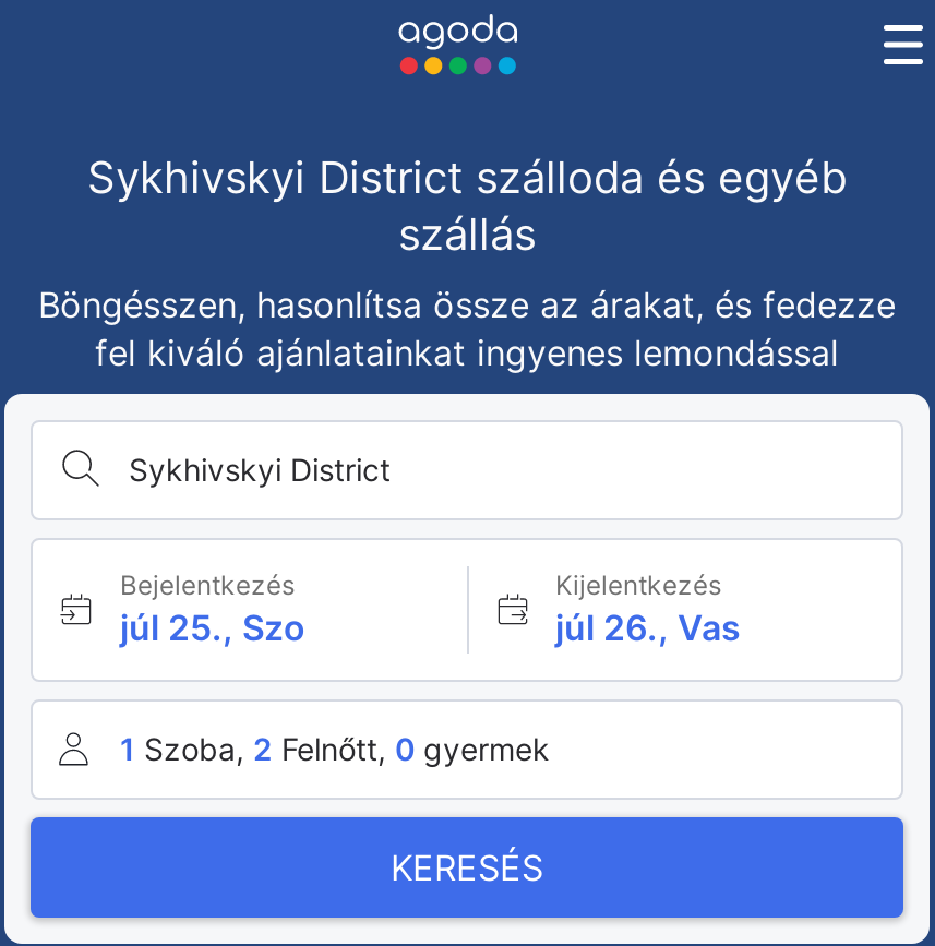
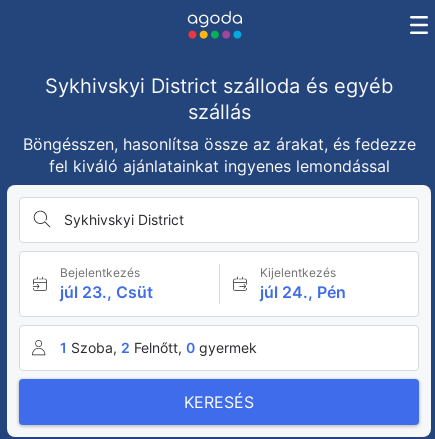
[120,606,305,649] júl 25., Szo -> [60,282,153,302] júl 23., Csüt
[555,606,741,649] júl 26., Vas -> [259,282,345,302] júl 24., Pén

